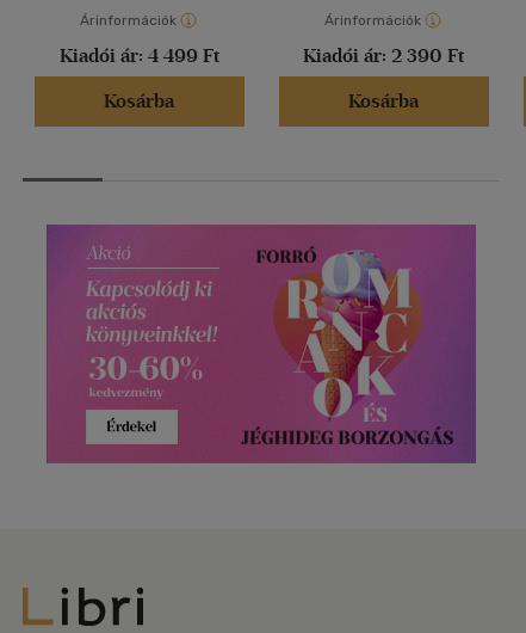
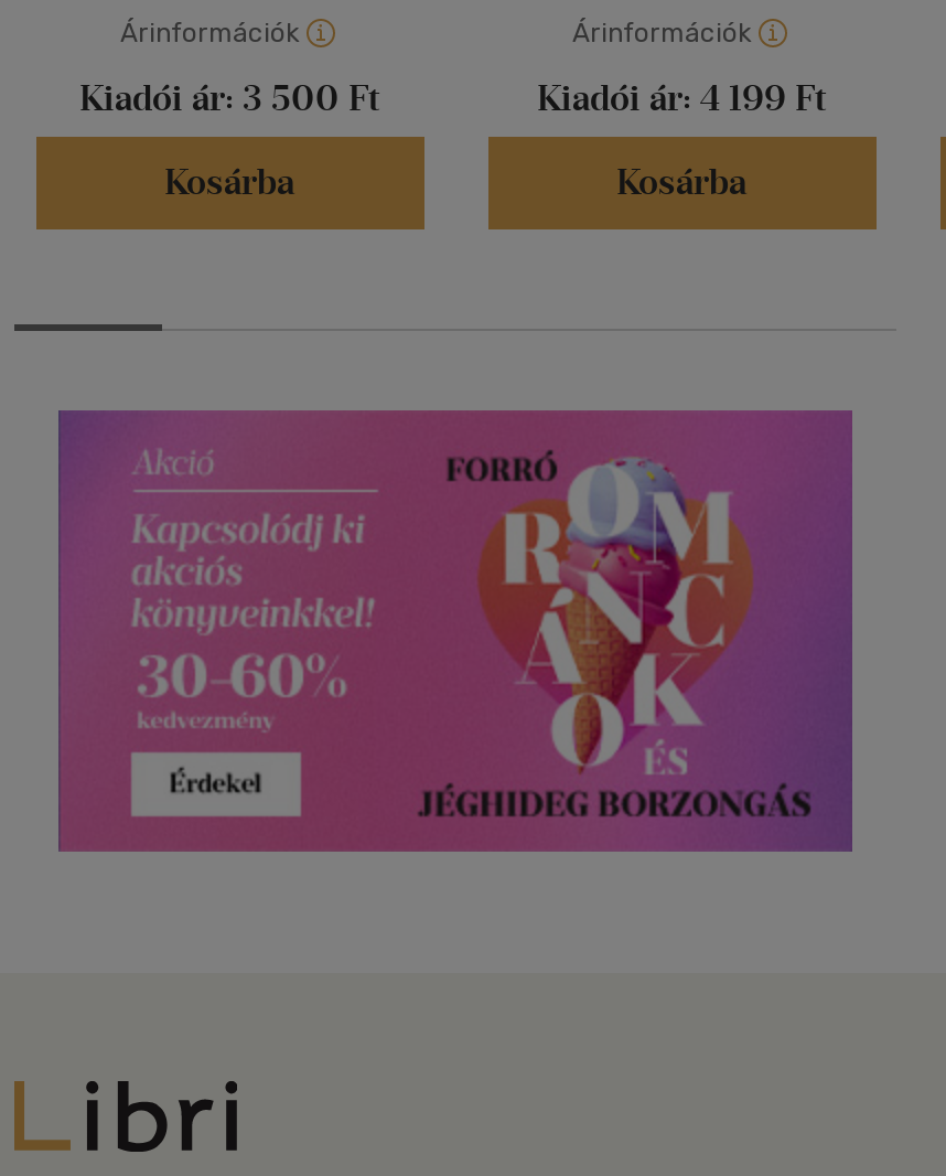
[59,44,219,67] Kiadói ár: 4 499 Ft -> [79,78,379,120] Kiadói ár: 3 500 Ft
[303,44,464,67] Kiadói ár: 2 390 Ft -> [537,78,826,120] Kiadói ár: 4 199 Ft

